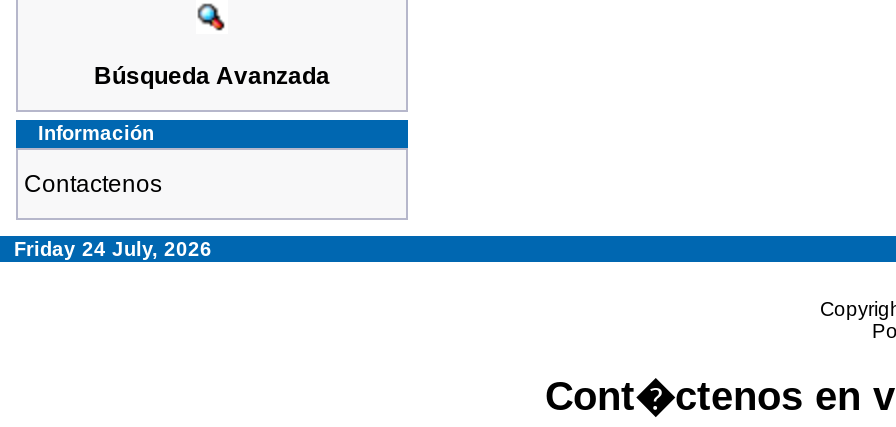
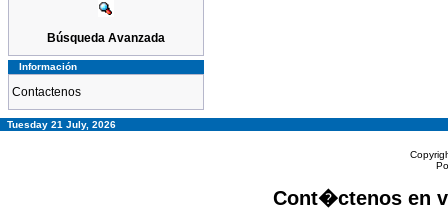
[2,238,224,260] Friday 24 July, 2026 -> [1,119,122,130] Tuesday 21 July, 2026

